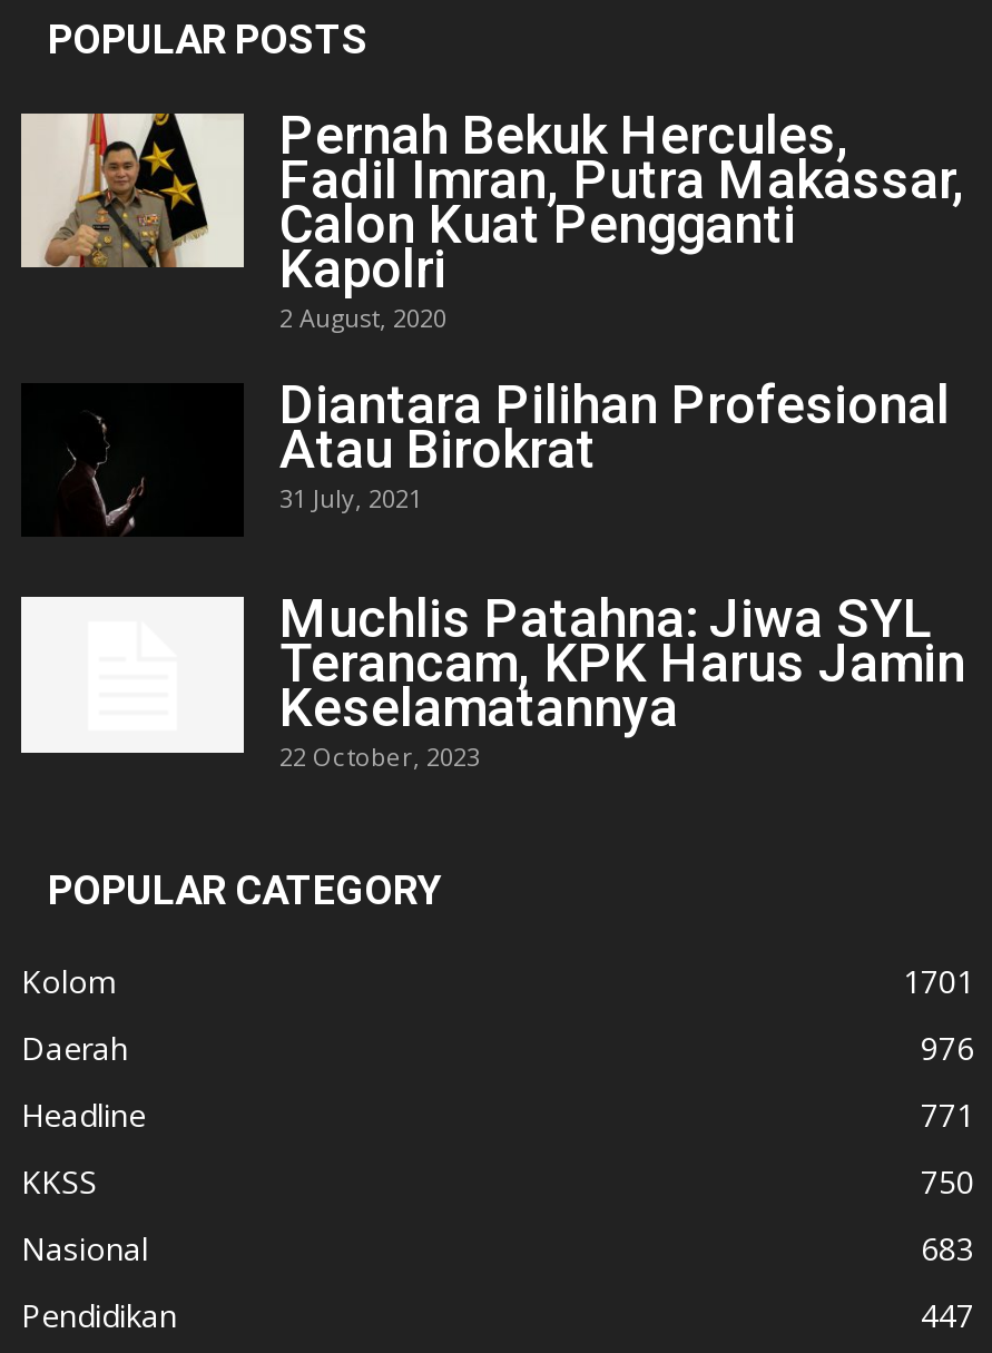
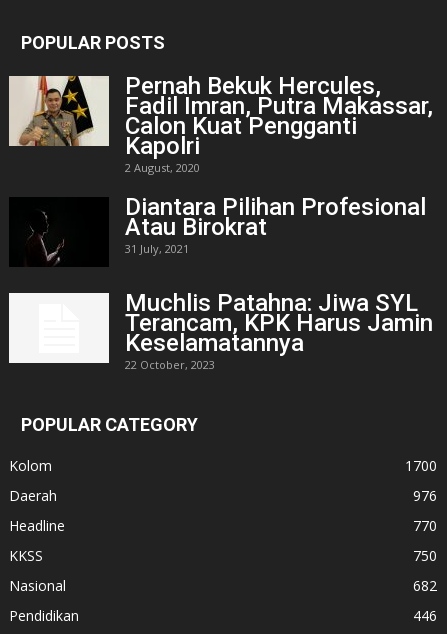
[903,961,974,1003] 1701 -> [405,456,437,475] 1700
[921,1095,974,1137] 771 -> [413,516,437,535] 770
[921,1228,974,1271] 683 -> [413,576,437,595] 682
[921,1295,974,1337] 447 -> [413,606,437,625] 446

